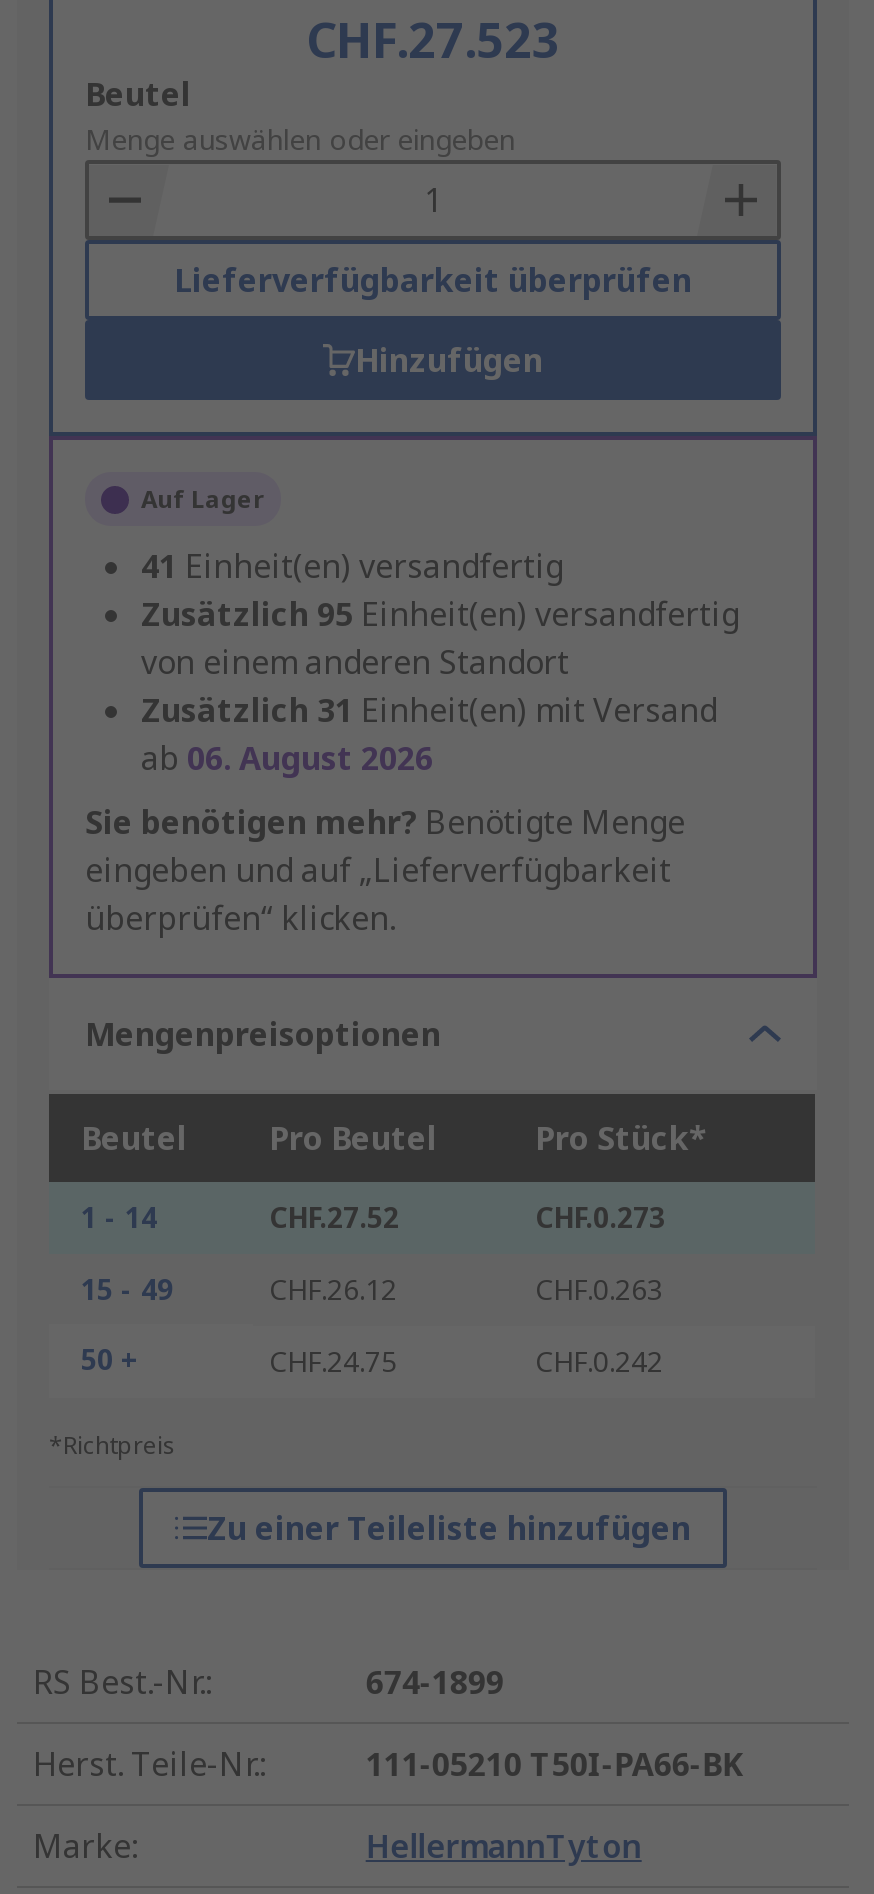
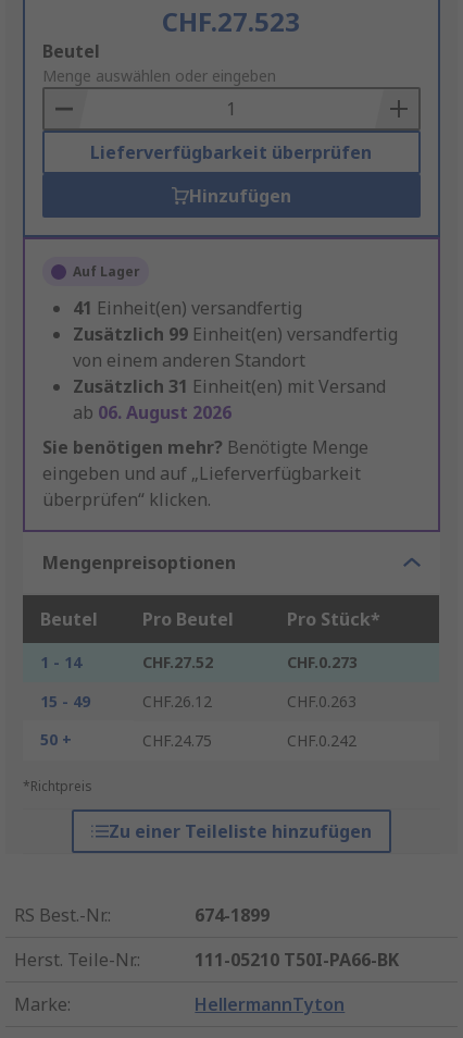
[141,593,739,637] Zusätzlich 95 Einheit(en) versandfertig -> [73,323,398,347] Zusätzlich 99 Einheit(en) versandfertig

